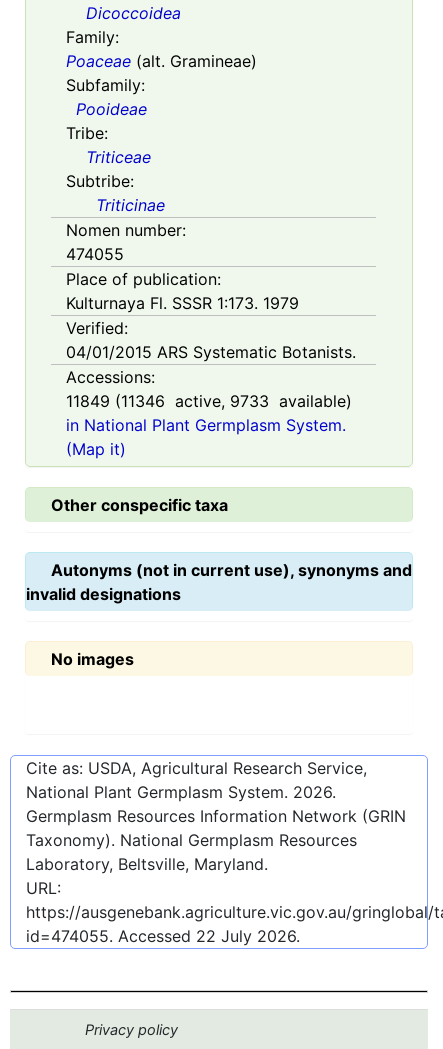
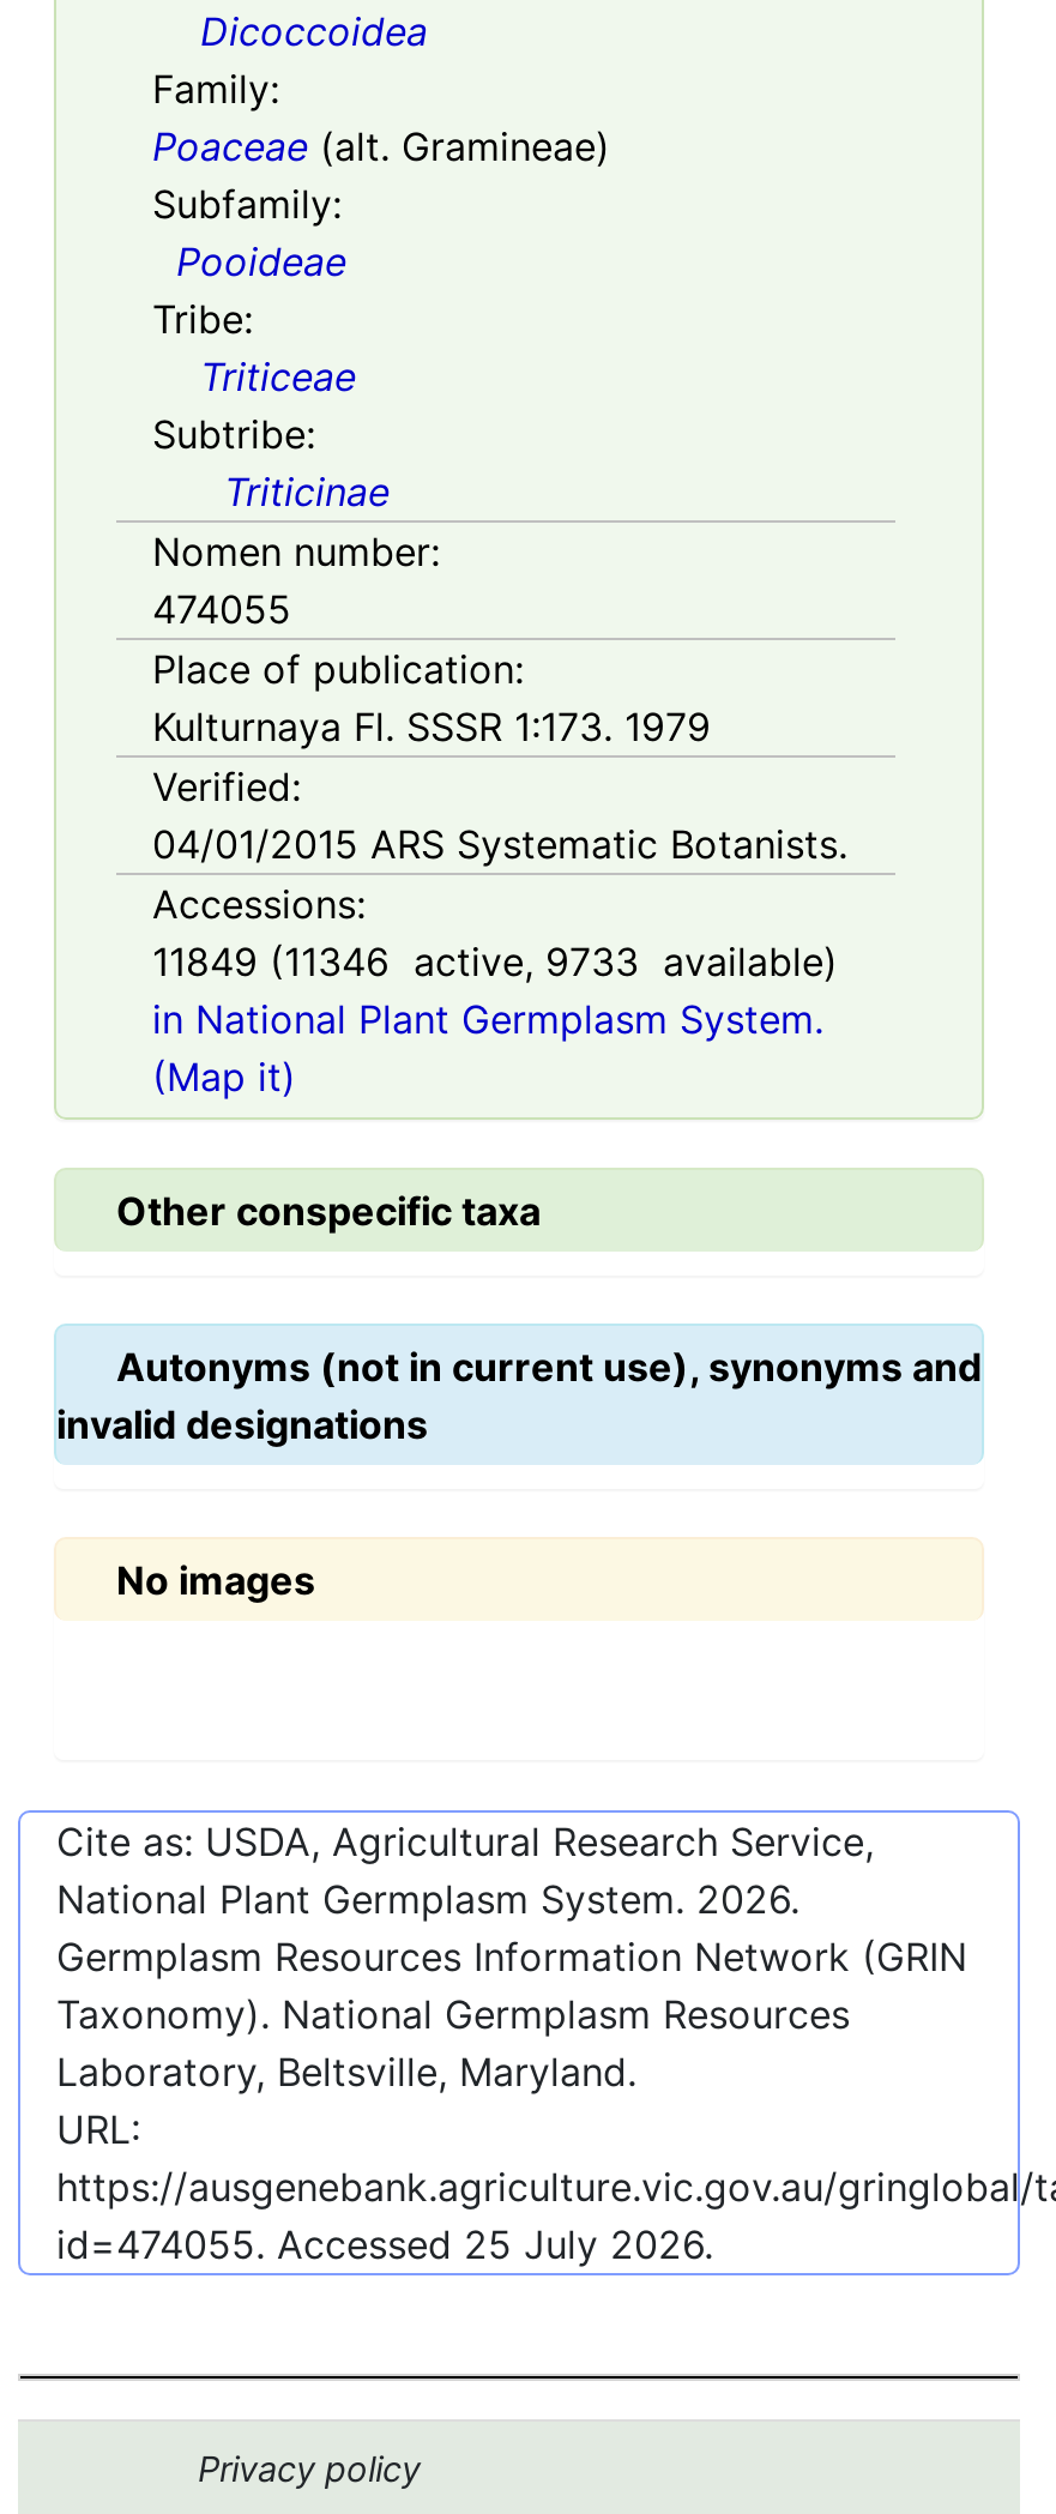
[26,926,300,946] id=474055. Accessed 22 July 2026. -> [56,2220,713,2268] id=474055. Accessed 25 July 2026.

